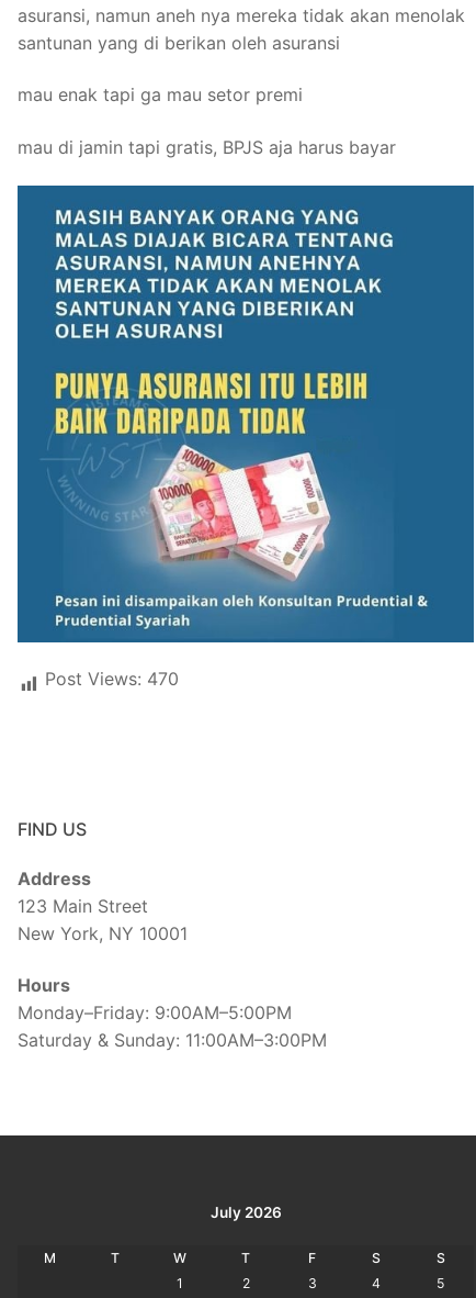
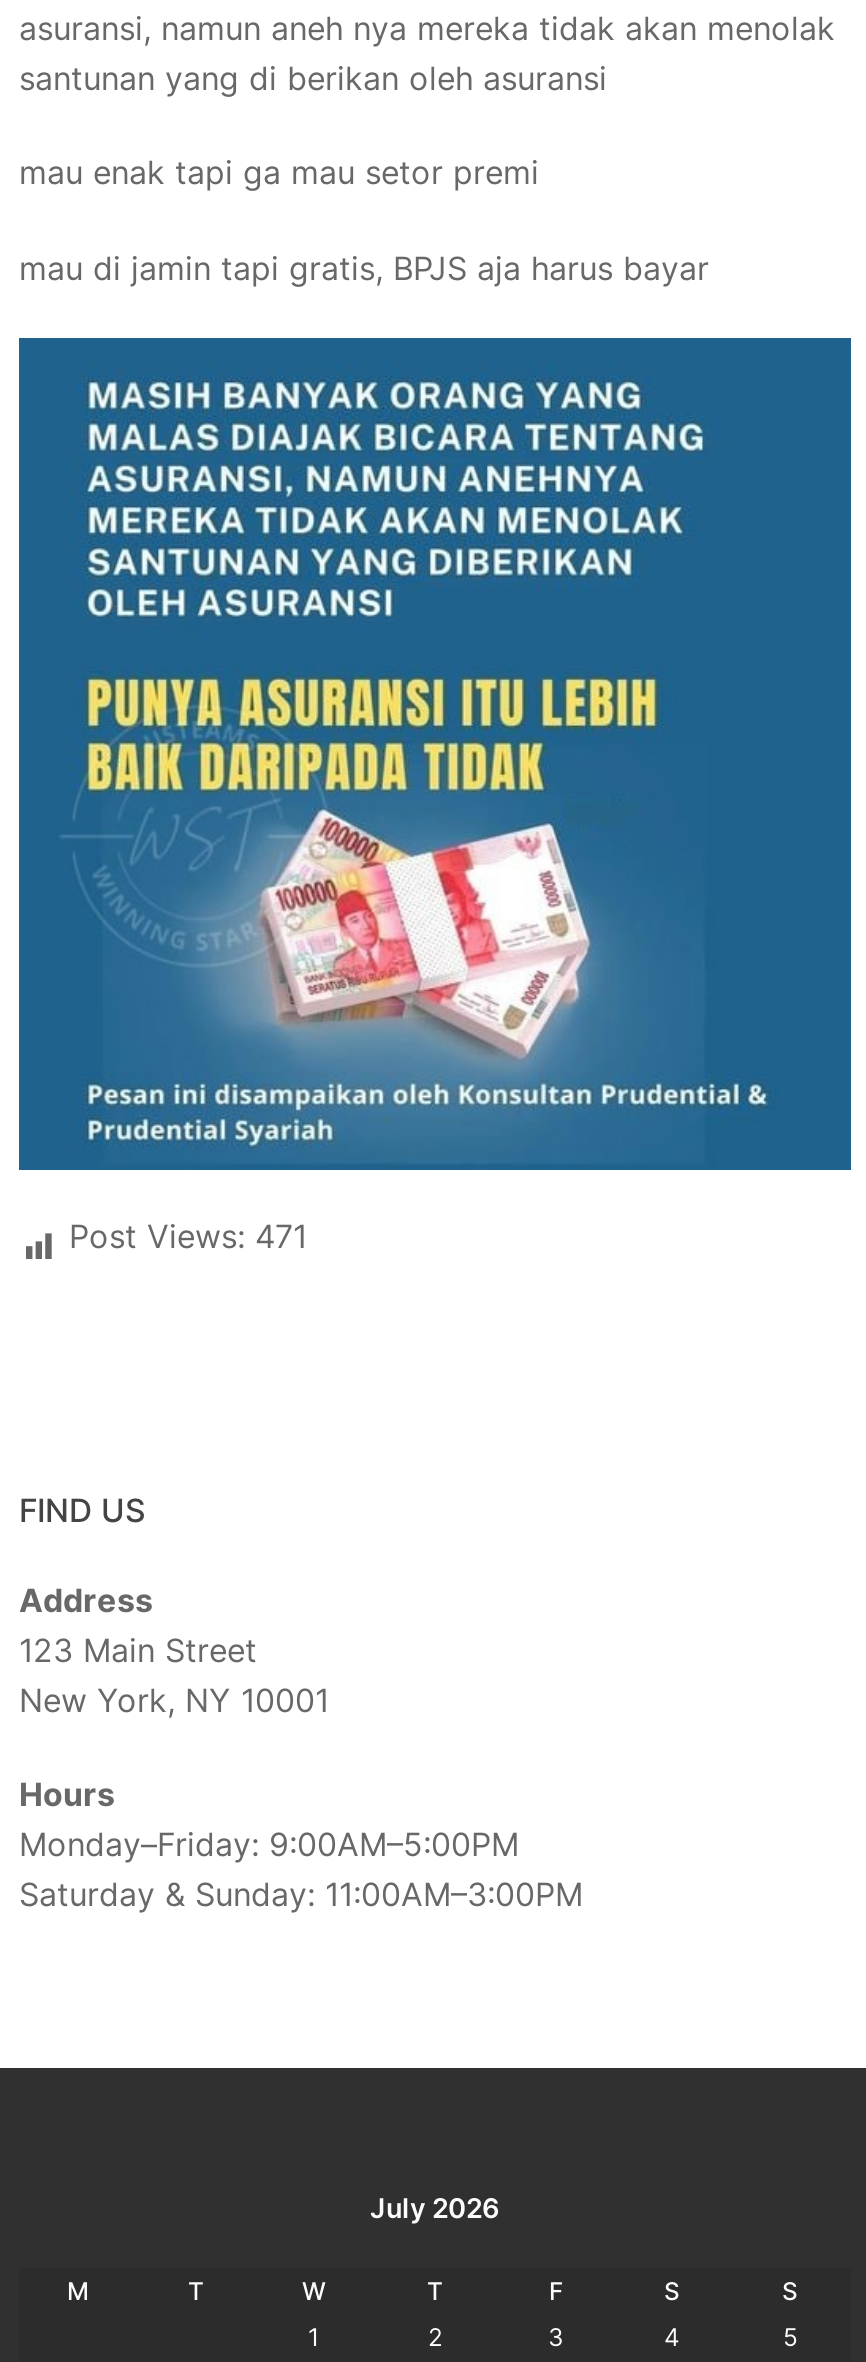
[45,668,179,690] Post Views: 470 -> [69,1217,307,1257] Post Views: 471

